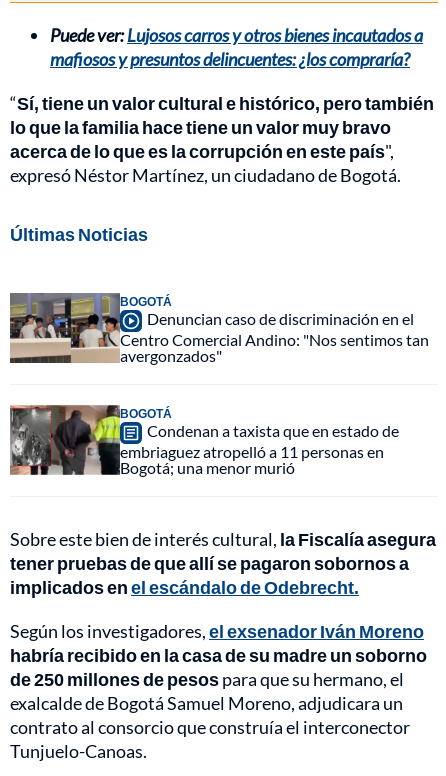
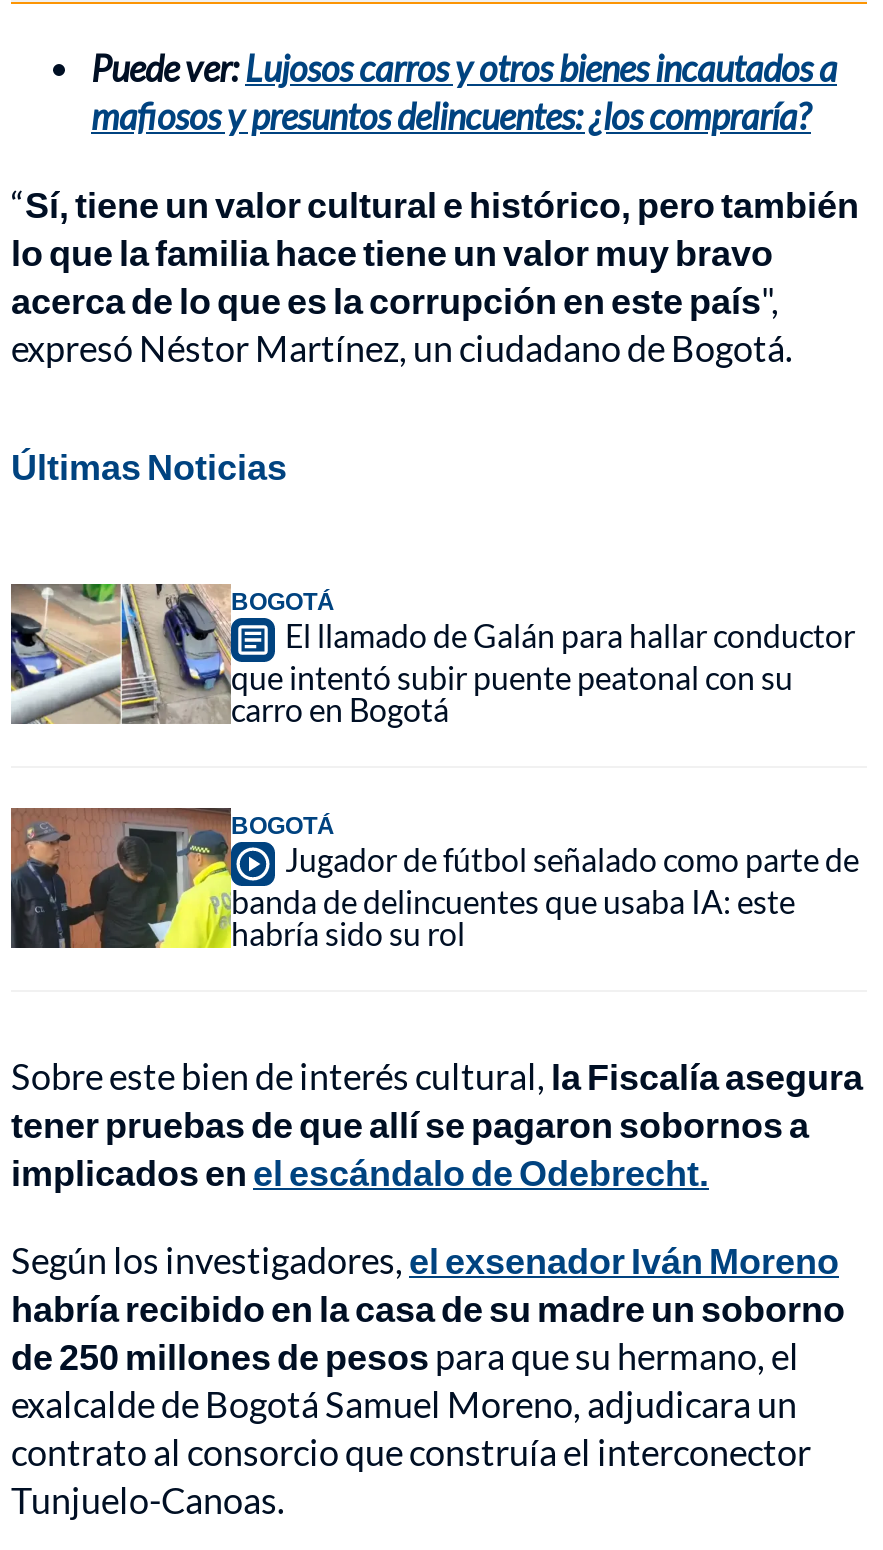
[9,292,429,365] [image] | Denuncian caso de discriminación en el | Centro Comercial Andino: "Nos sentimos tan | avergonzados" -> [9,582,855,727] [image] | El llamado de Galán para hallar conductor | que intentó subir puente peatonal con su | carro en Bogotá
[9,405,399,477] [image] | Condenan a taxista que en estado de | embriaguez atropelló a 11 personas en | Bogotá; una menor murió -> [9,808,859,951] [image] | Jugador de fútbol señalado como parte de | banda de delincuentes que usaba IA: este | habría sido su rol

